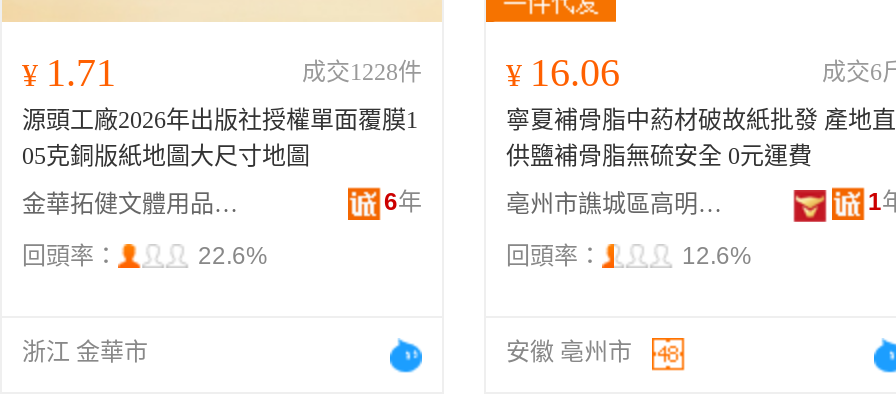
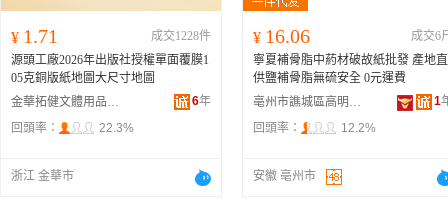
[198,242,268,270] 22.6% -> [99,121,134,135] 22.3%
[682,242,752,270] 12.6% -> [341,121,376,135] 12.2%

